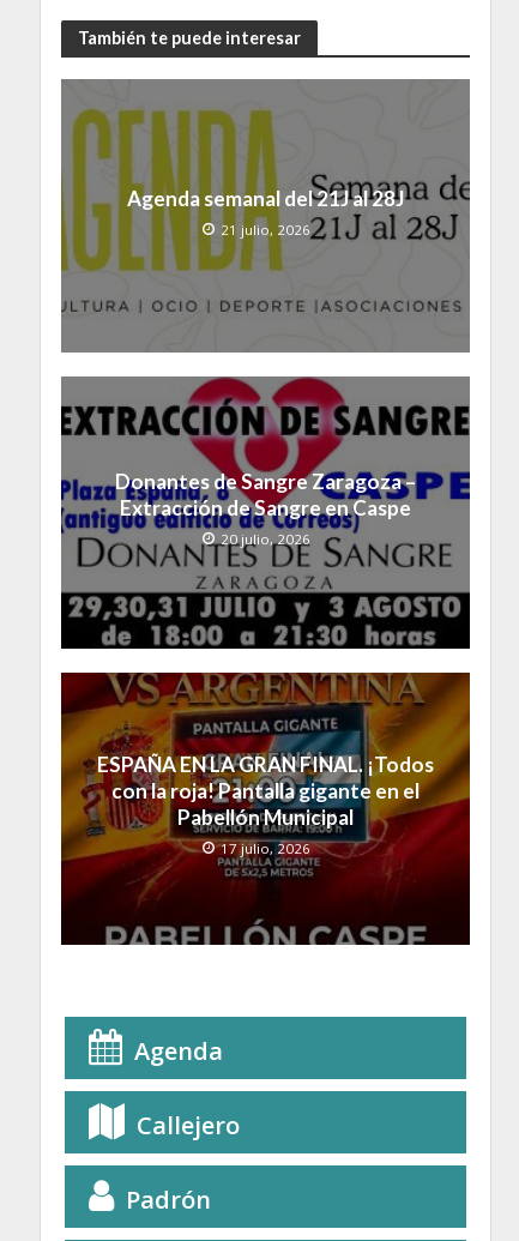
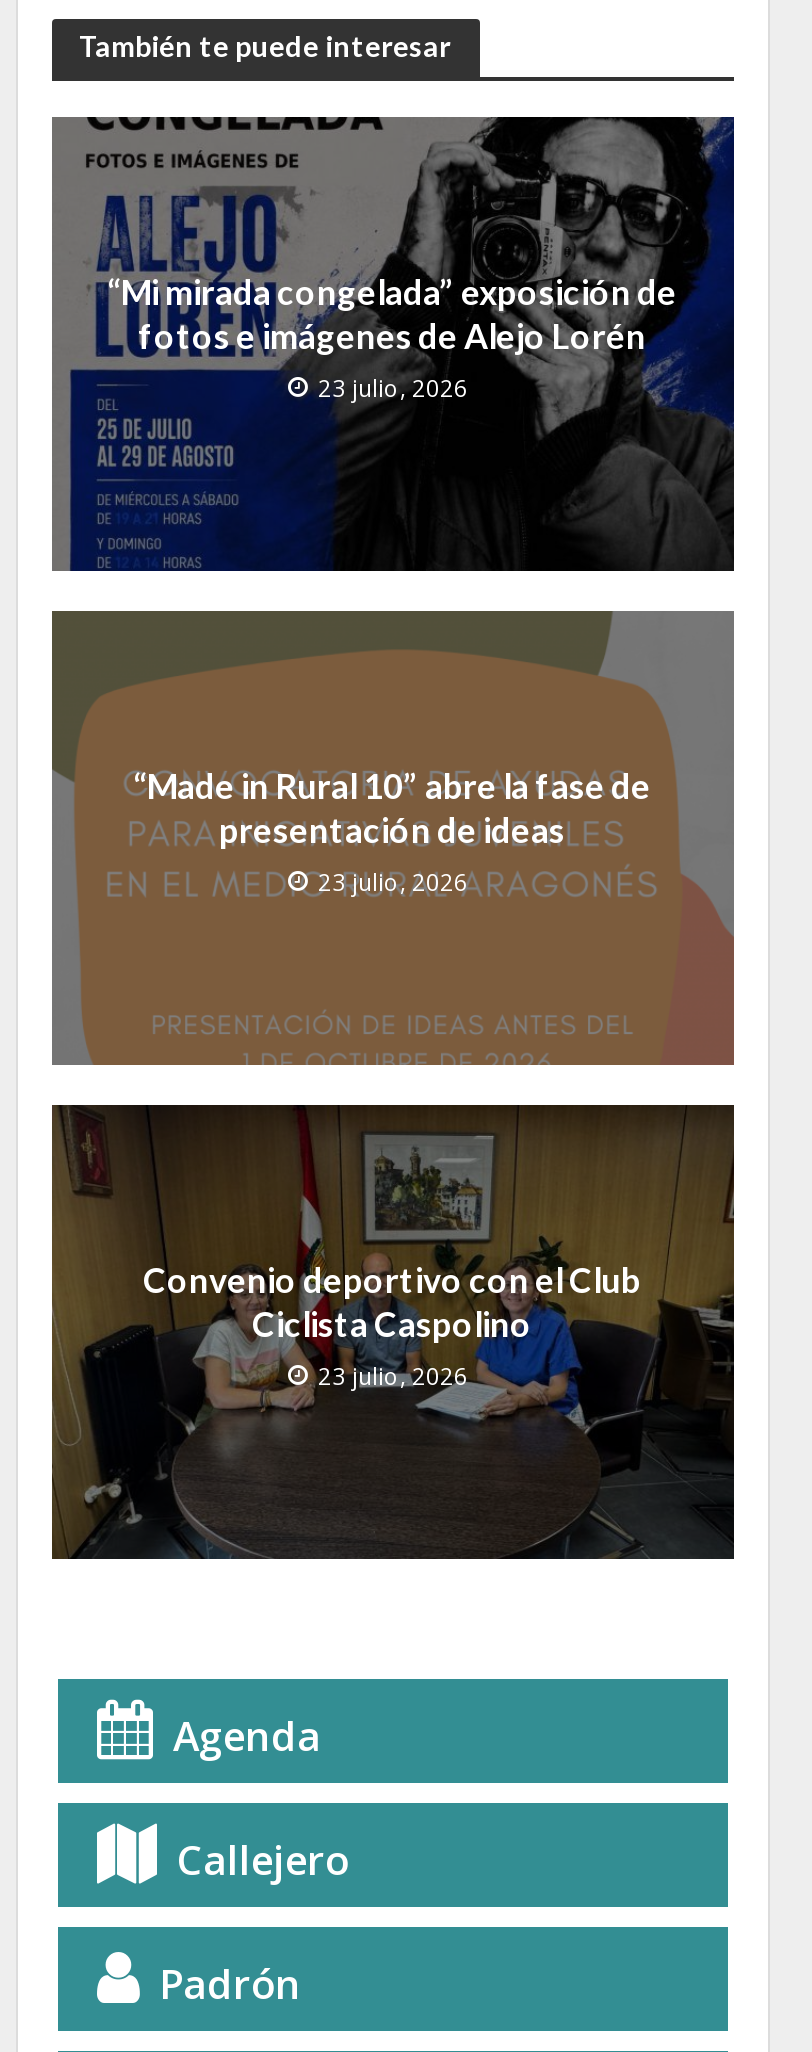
[61,79,471,353] [image] | Agenda semanal del 21J al 28J | 21 julio, 2026 -> [52,118,736,572] [image] | “Mi mirada congelada” exposición de | fotos e imágenes de Alejo Lorén | 23 julio, 2026
[60,376,471,649] [image] | Donantes de Sangre Zaragoza – | Extracción de Sangre en Caspe | 20 julio, 2026 -> [50,610,736,1064] [image] | “Made in Rural 10” abre la fase de | presentación de ideas | 23 julio, 2026
[61,671,471,946] [image] | ESPAÑA EN LA GRAN FINAL. ¡Todos | con la roja! Pantalla gigante en el | Pabellón Municipal | 17 julio, 2026 -> [52,1102,736,1562] [image] | Convenio deportivo con el Club | Ciclista Caspolino | 23 julio, 2026

